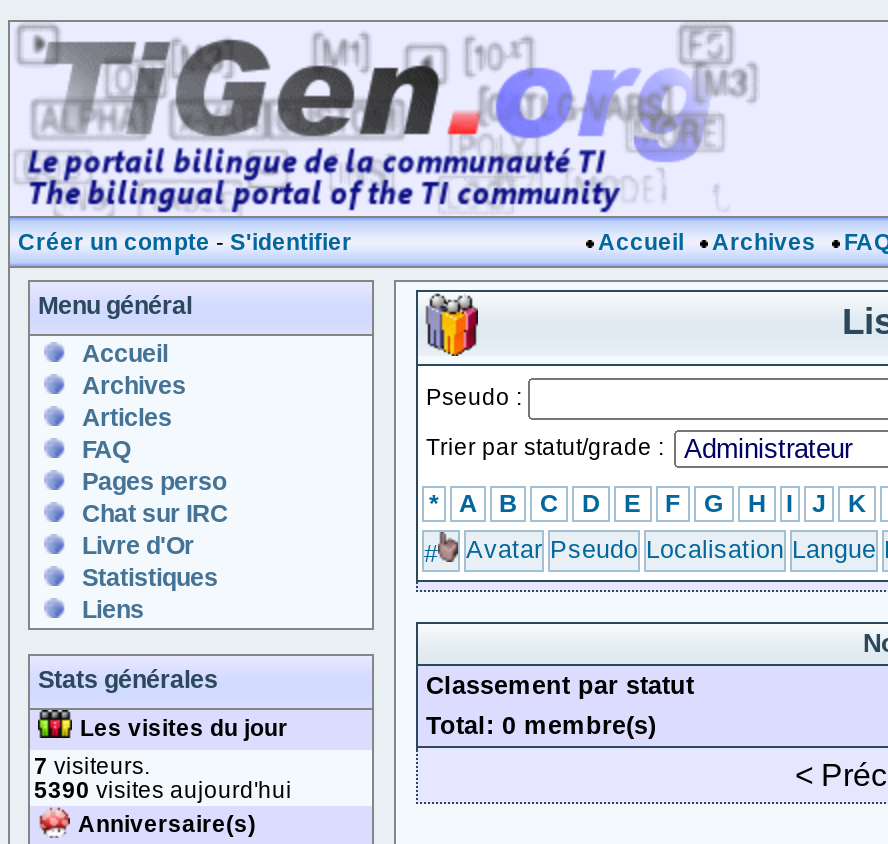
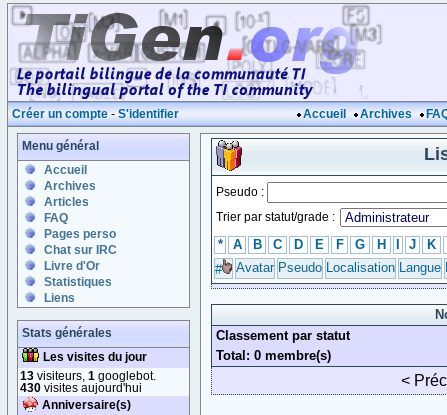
[34,752,292,802] 7 visiteurs. | 5390 visites aujourd'hui -> [20,369,156,394] 13 visiteurs, 1 googlebot. | 430 visites aujourd'hui

